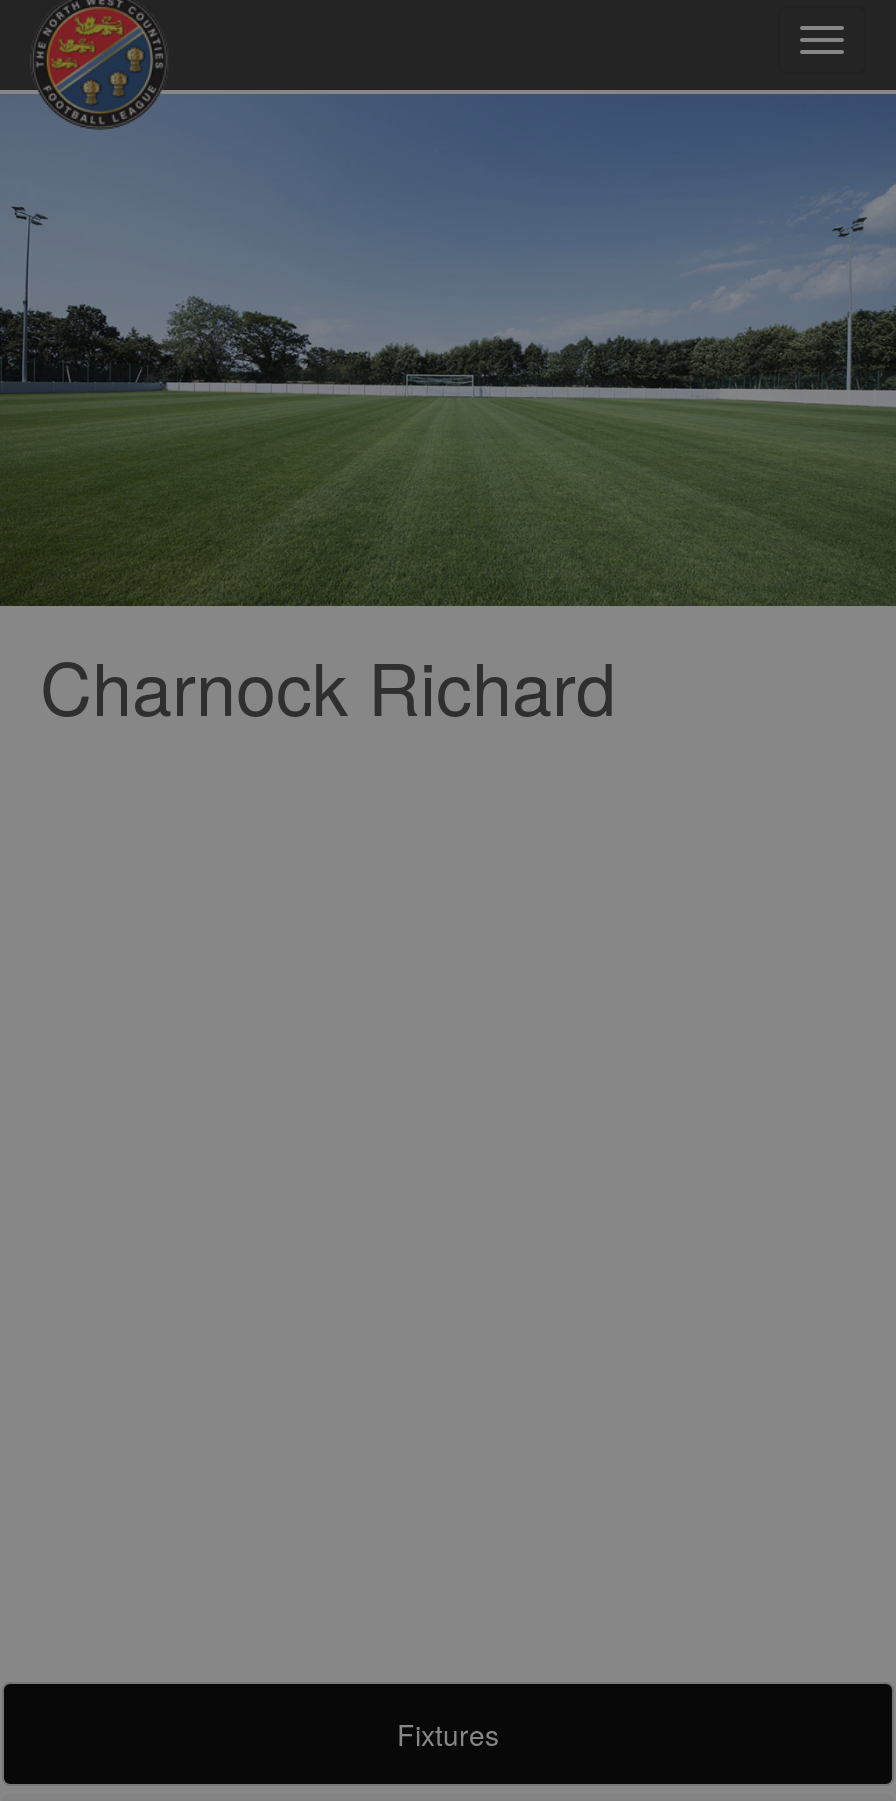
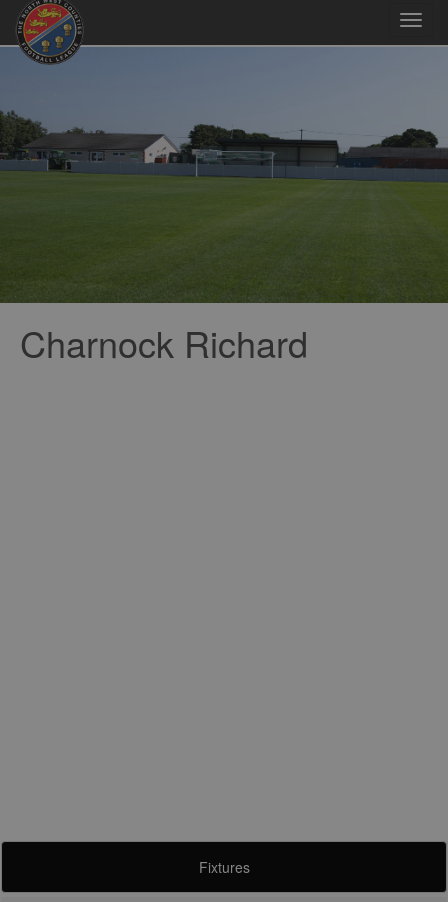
[6,94,890,602] [image] -> [3,46,445,302] [image]

